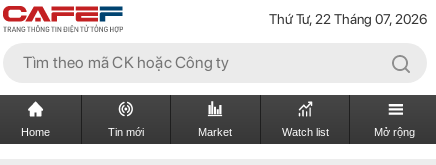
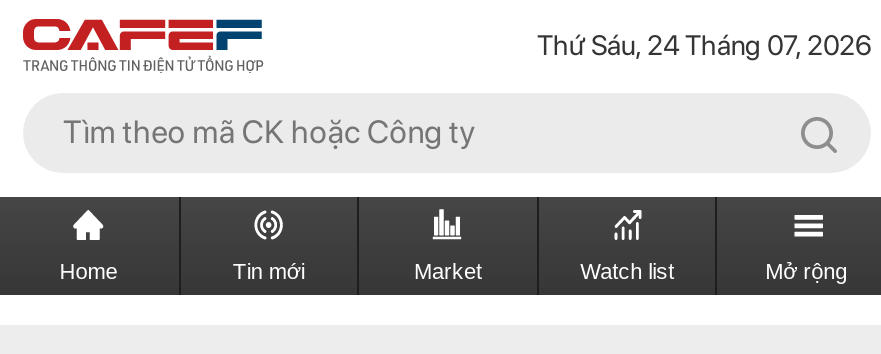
[269,11,427,27] Thứ Tư, 22 Tháng 07, 2026 -> [537,29,871,61] Thứ Sáu, 24 Tháng 07, 2026

